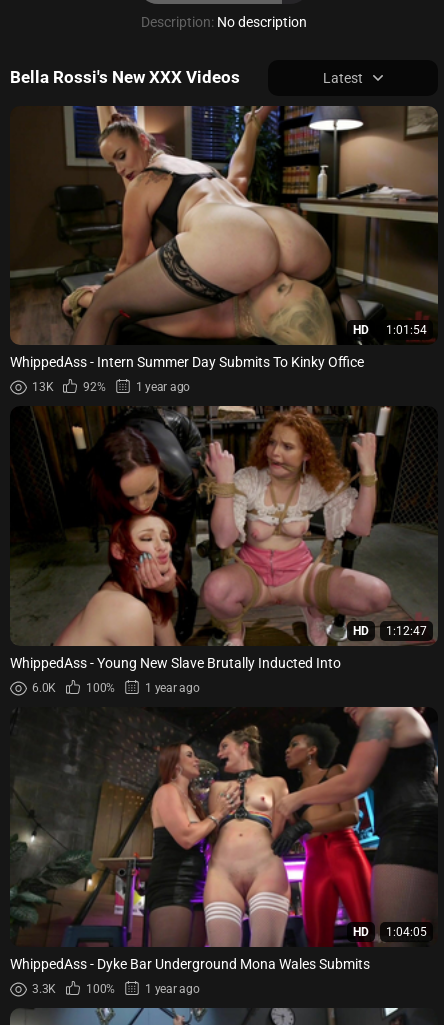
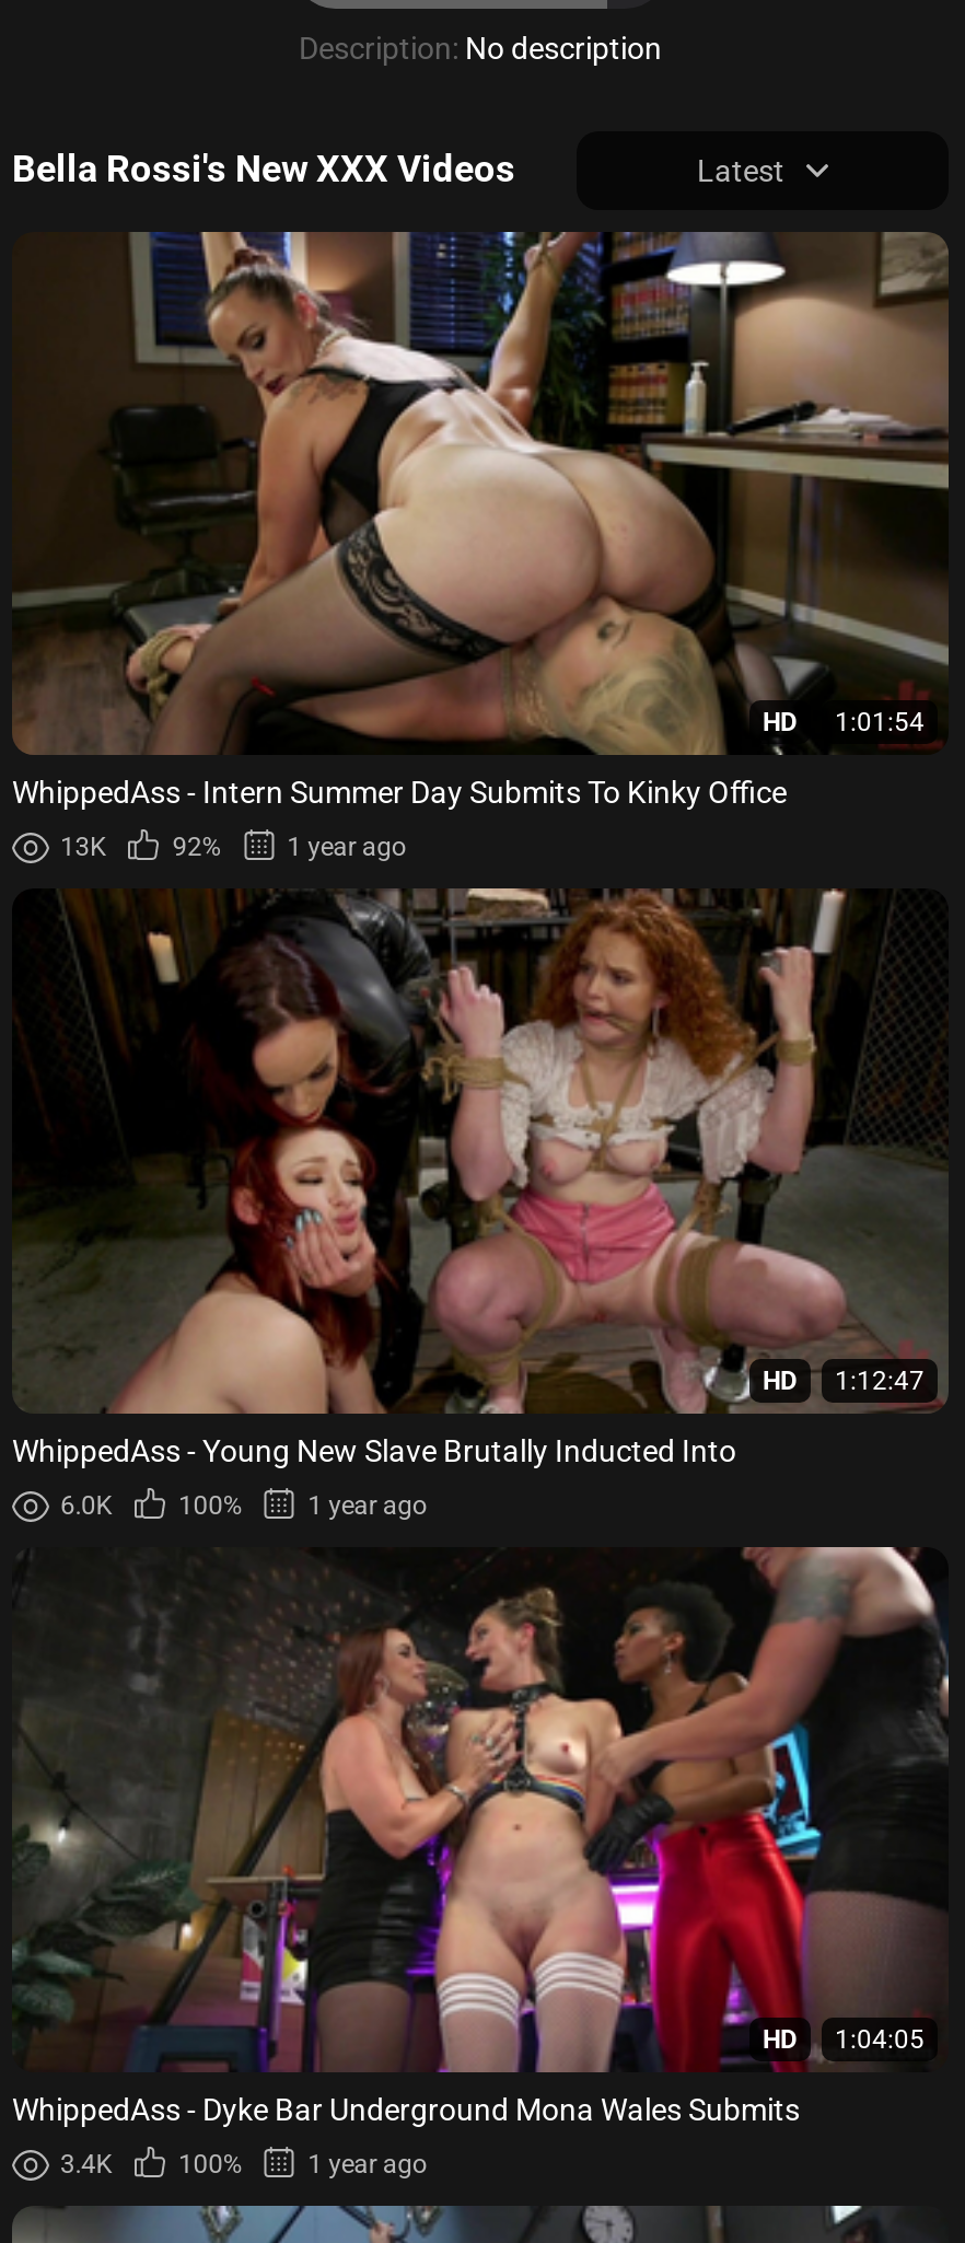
[32,981,56,995] 3.3K -> [60,2148,113,2178] 3.4K

